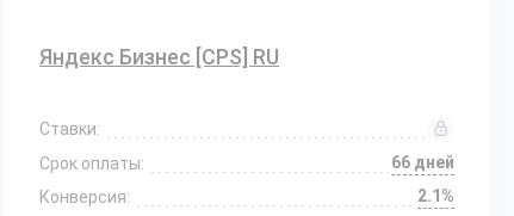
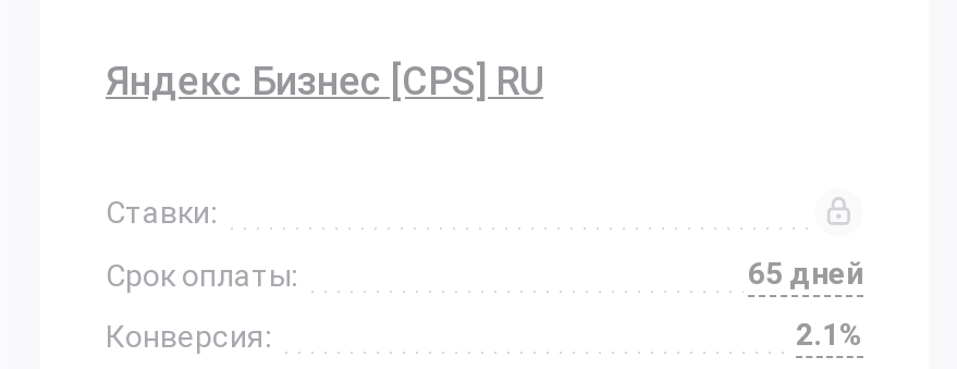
[391,153,454,172] 66 дней -> [748,256,863,291] 65 дней

